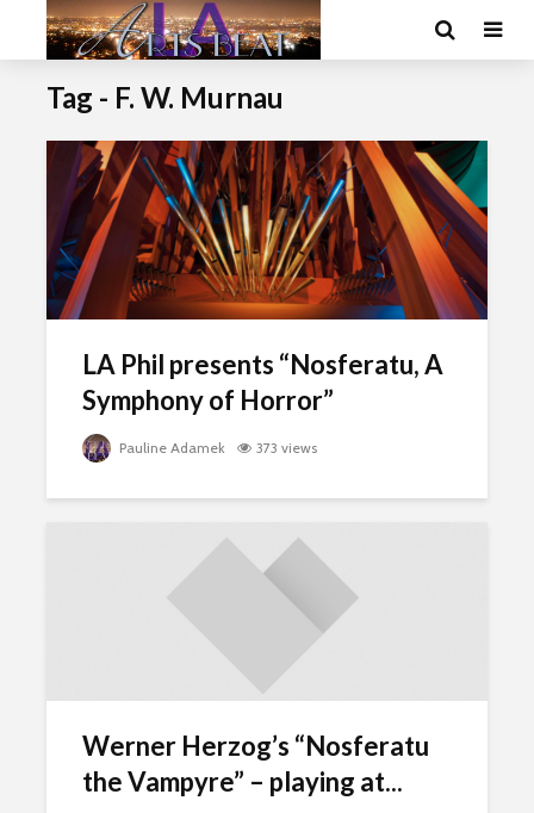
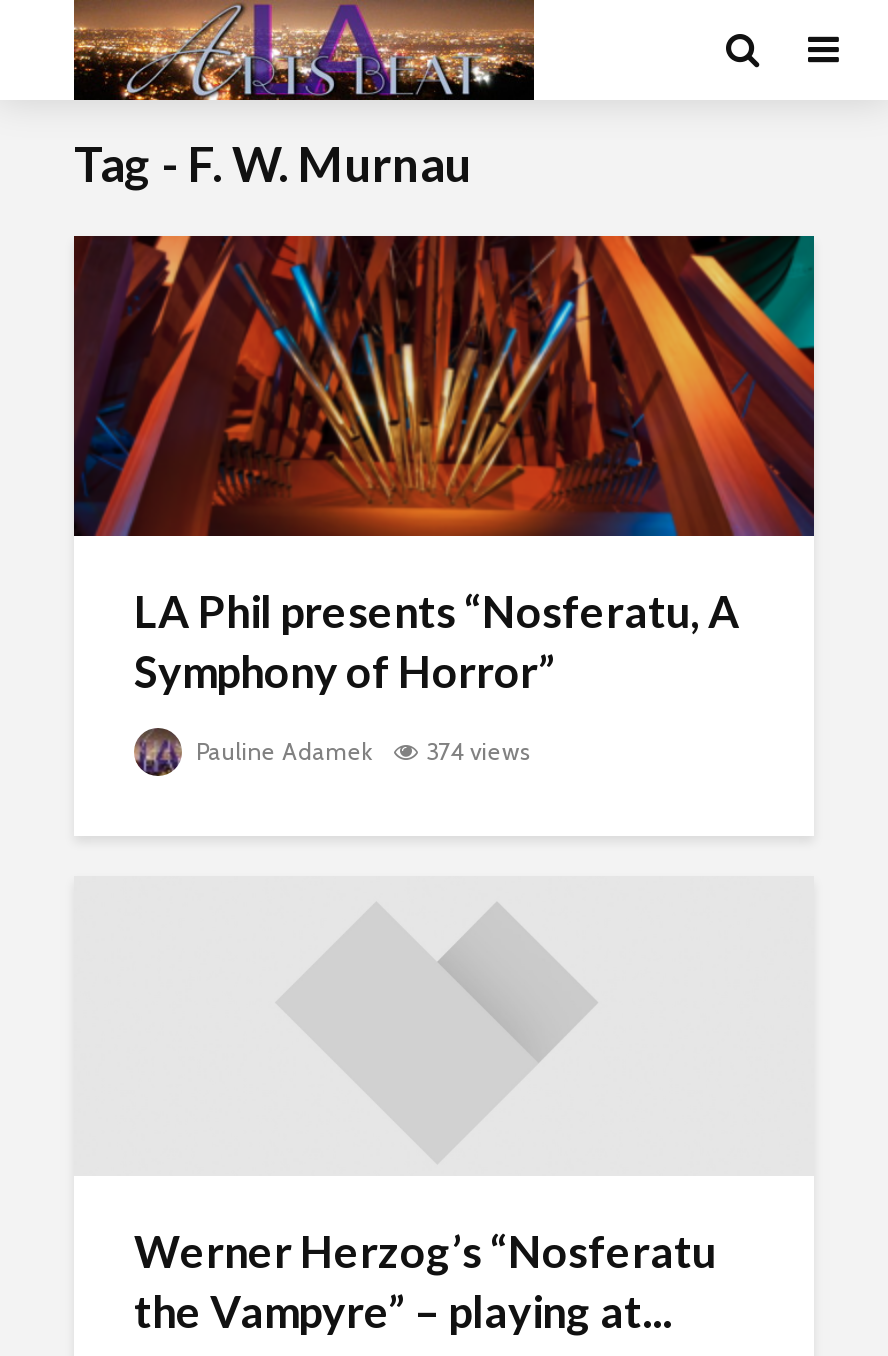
[116,439,317,457] Pauline Adamek 373 views -> [190,736,530,766] Pauline Adamek 374 views

